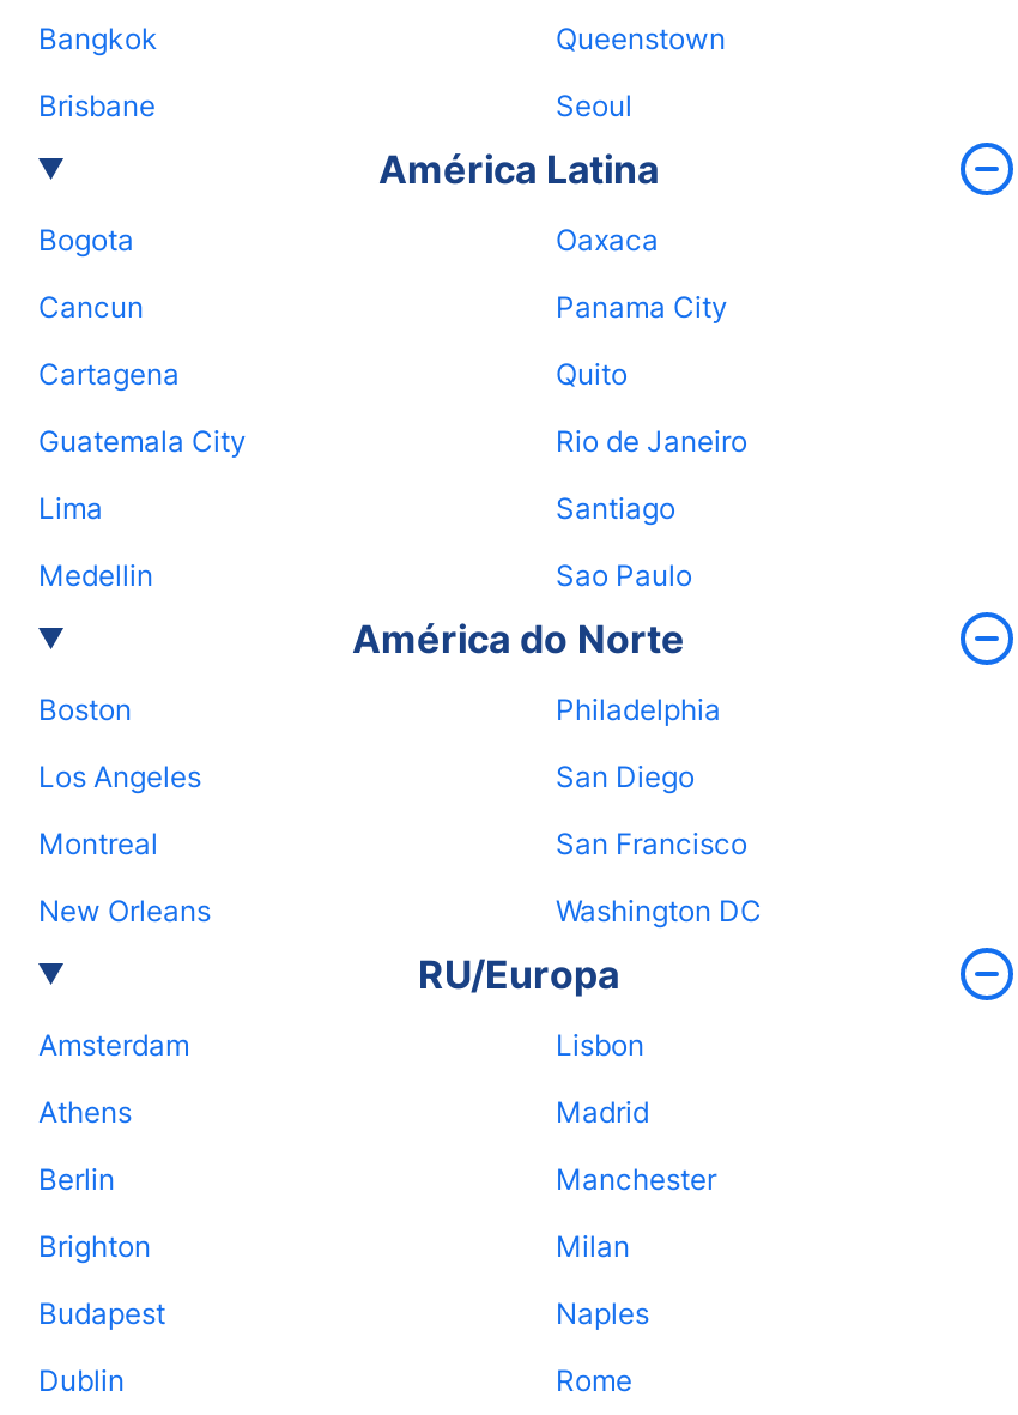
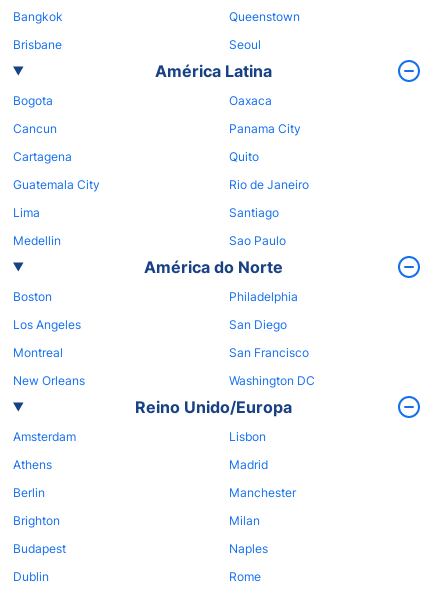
[418,950,619,998] RU/Europa -> [135,397,292,417] Reino Unido/Europa

